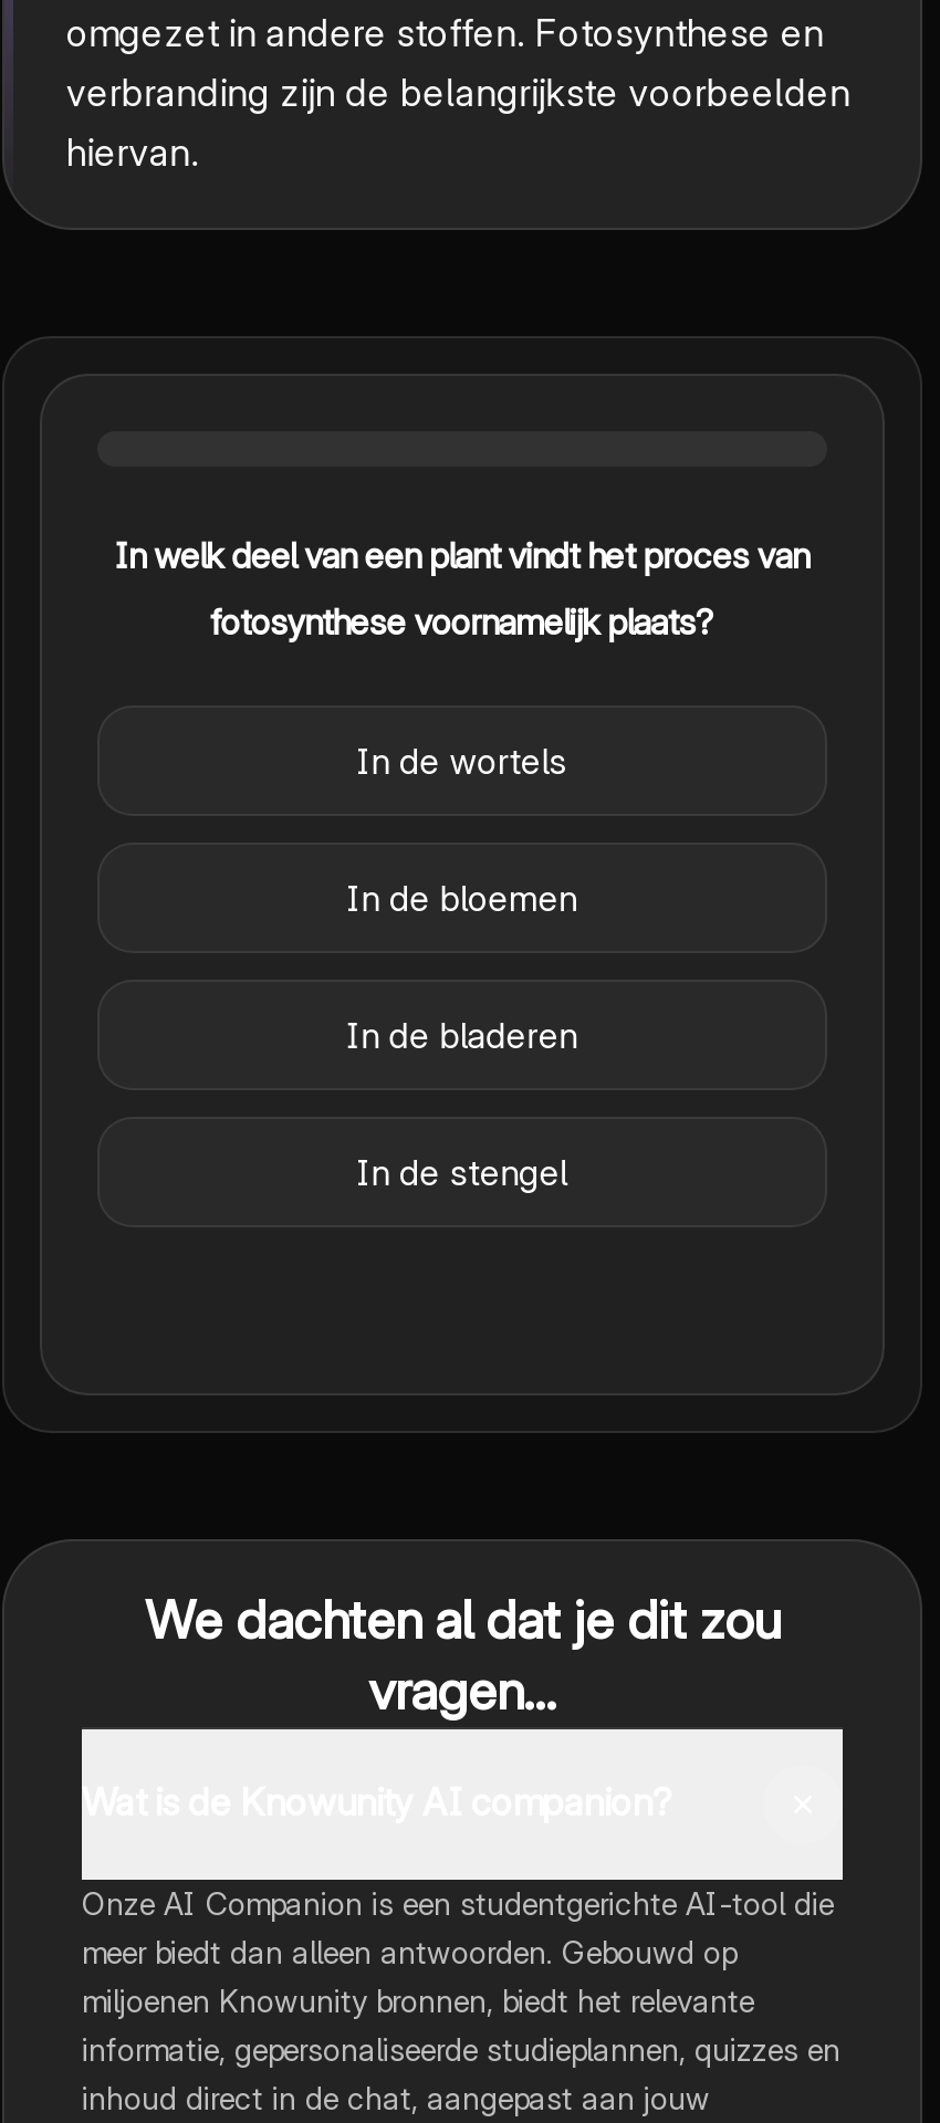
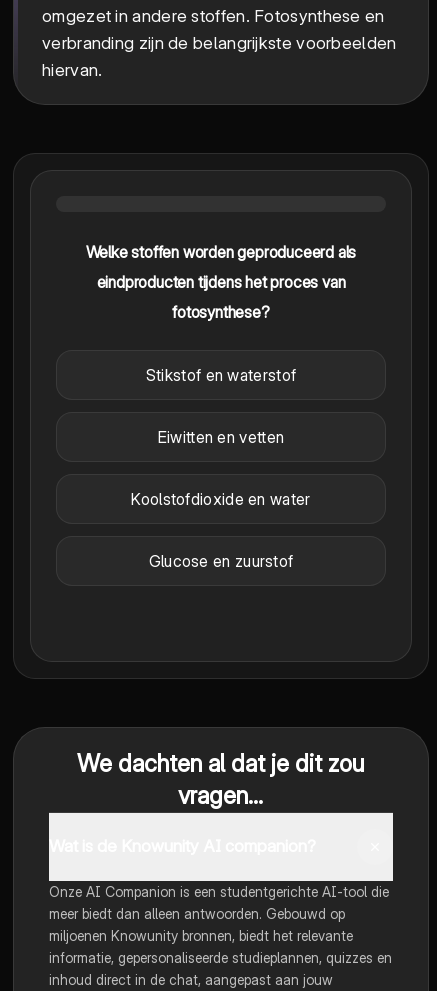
[115,532,809,1193] In welk deel van een plant vindt het proces van | fotosynthese voornamelijk plaats? | In de wortels | In de bloemen | In de bladeren | In de stengel -> [86,242,356,571] Welke stoffen worden geproduceerd als | eindproducten tijdens het proces van | fotosynthese? | Stikstof en waterstof | Eiwitten en vetten | Koolstofdioxide en water | Glucose en zuurstof

